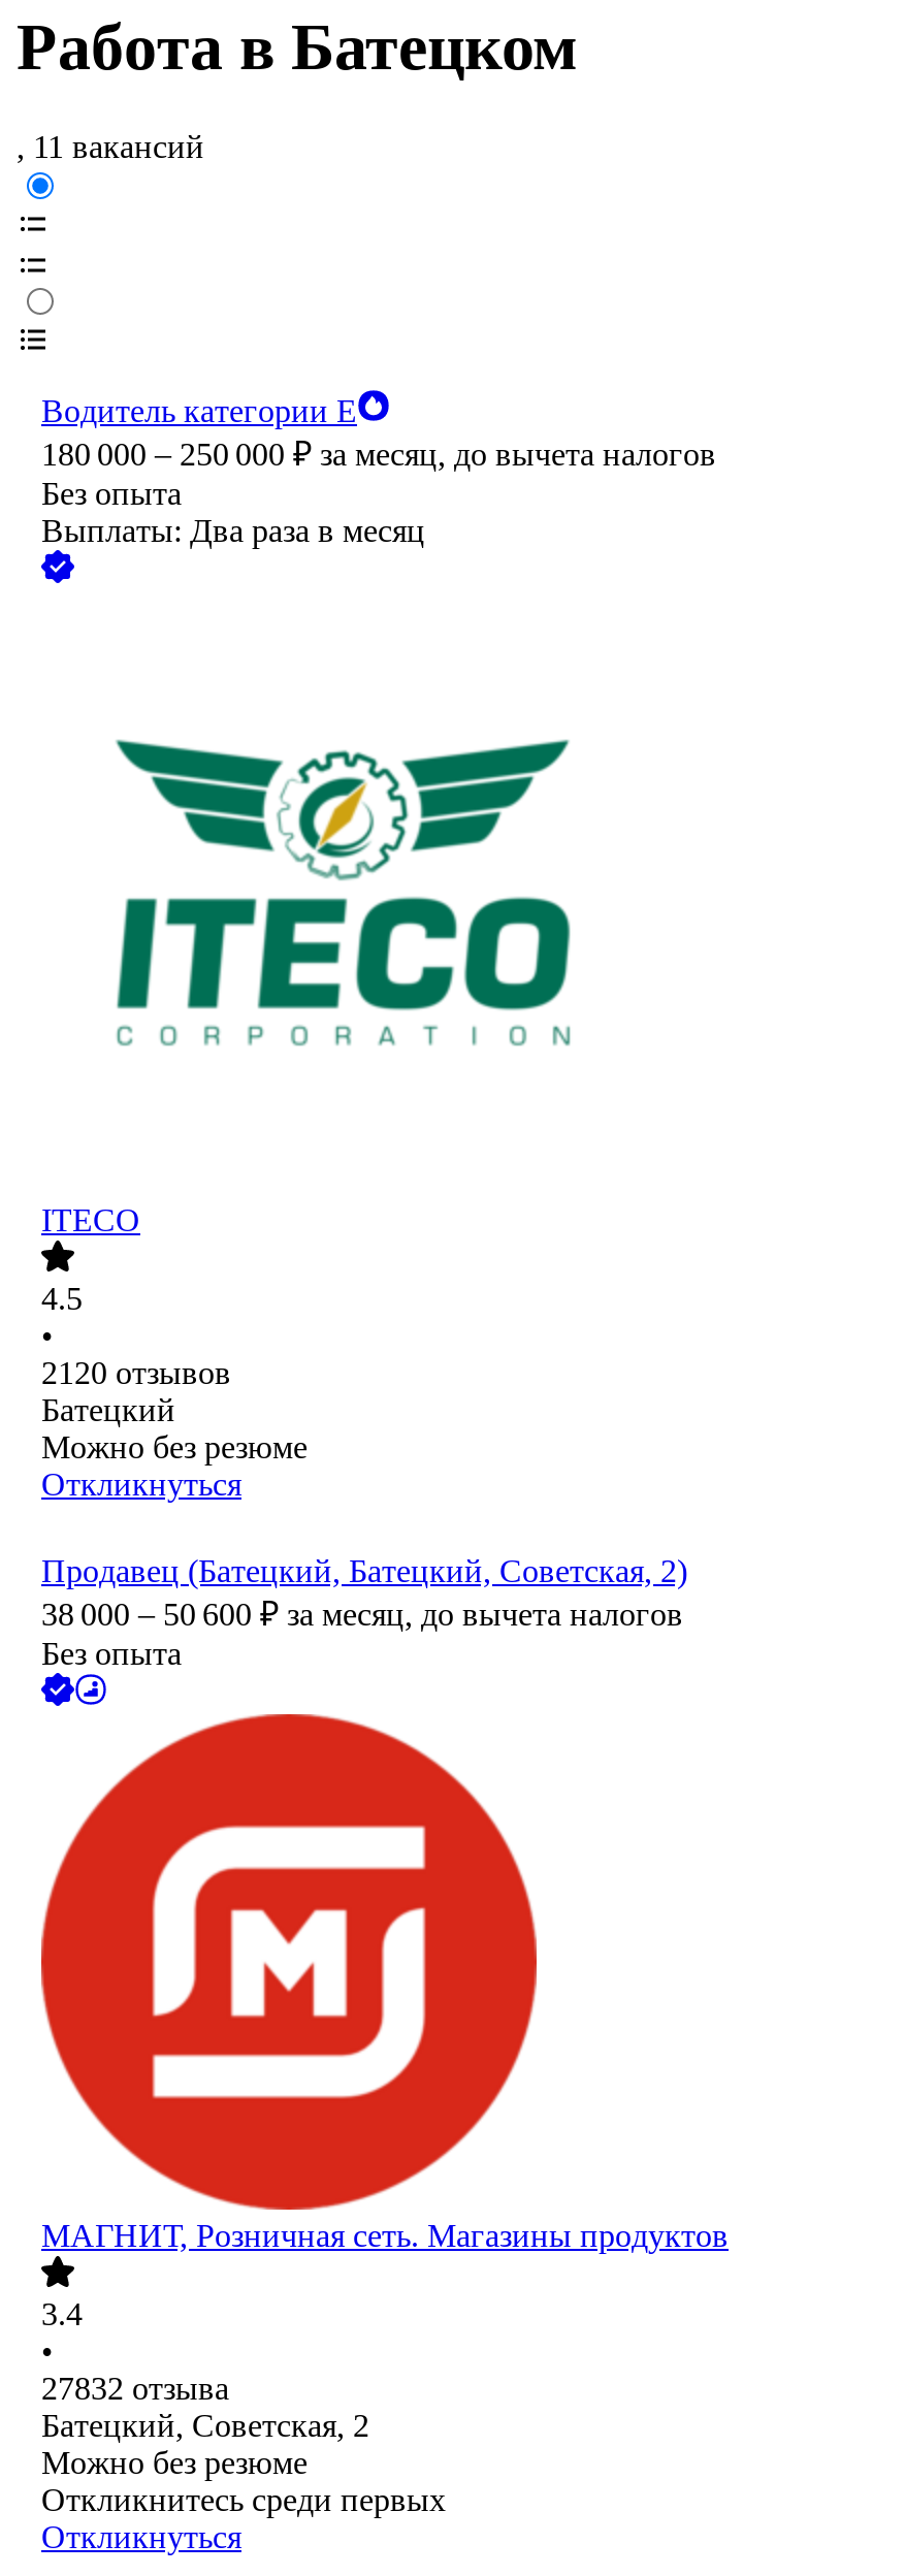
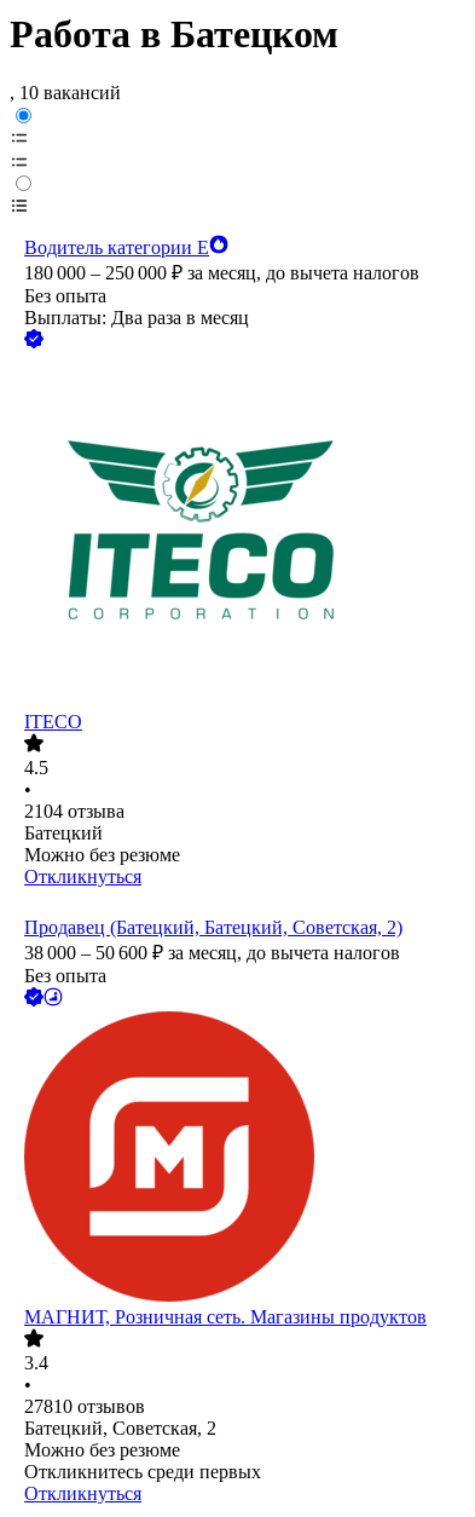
[17,130,204,165] , 11 вакансий -> [10,83,121,103] , 10 вакансий
[41,1356,231,1391] 2120 отзывов -> [24,801,124,822] 2104 отзыва
[41,2372,229,2407] 27832 отзыва -> [24,1397,145,1417] 27810 отзывов

